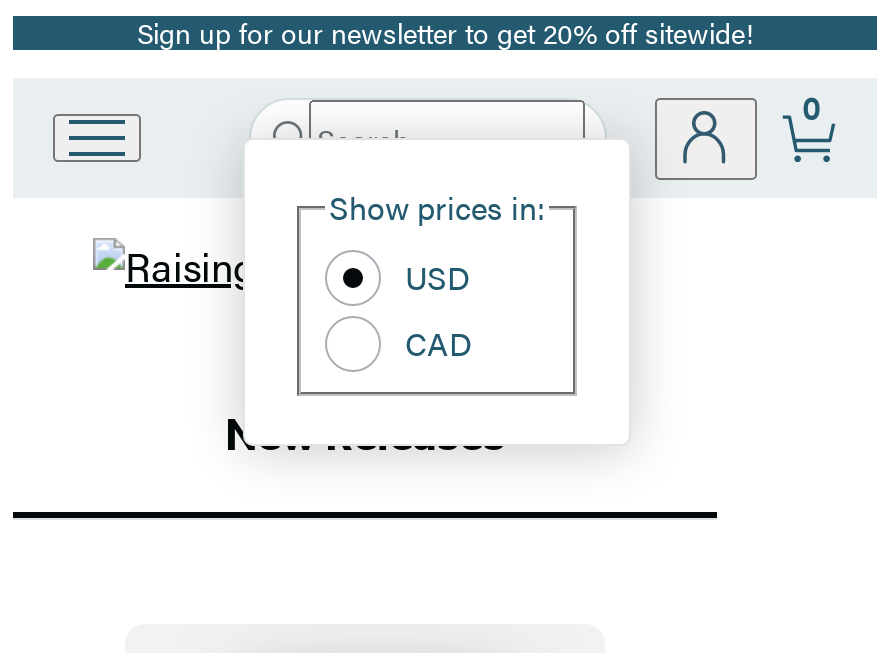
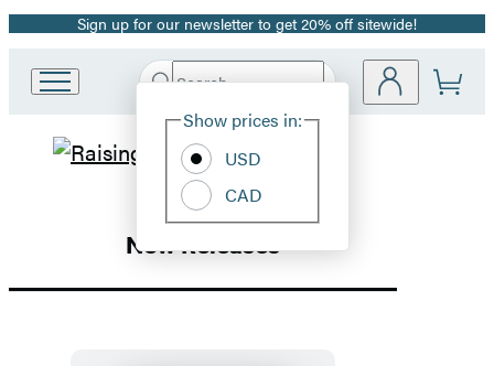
[802,83,820,129] 0 -> none

